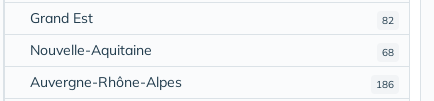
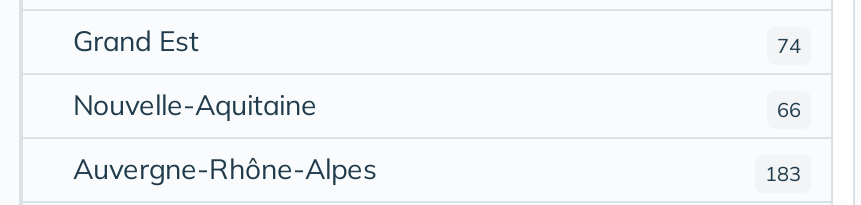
[382,14,394,27] 82 -> [777,33,801,59] 74
[382,46,394,59] 68 -> [777,97,801,123] 66
[376,78,394,91] 186 -> [765,161,801,187] 183

